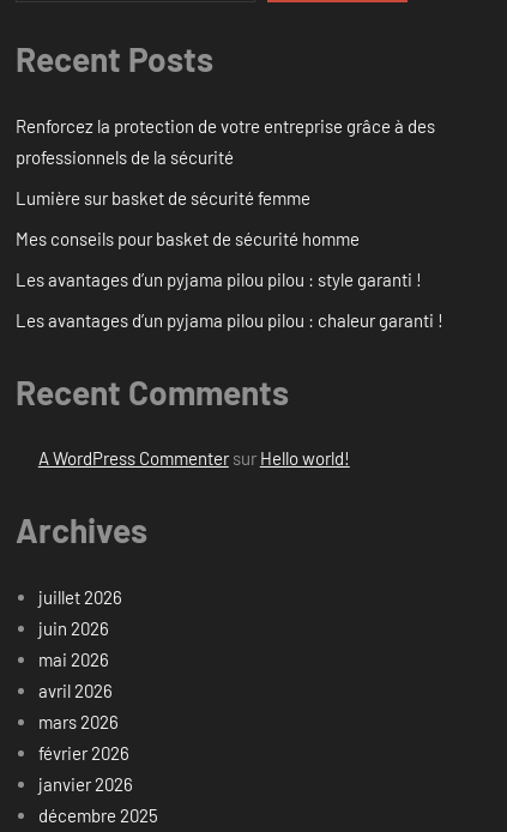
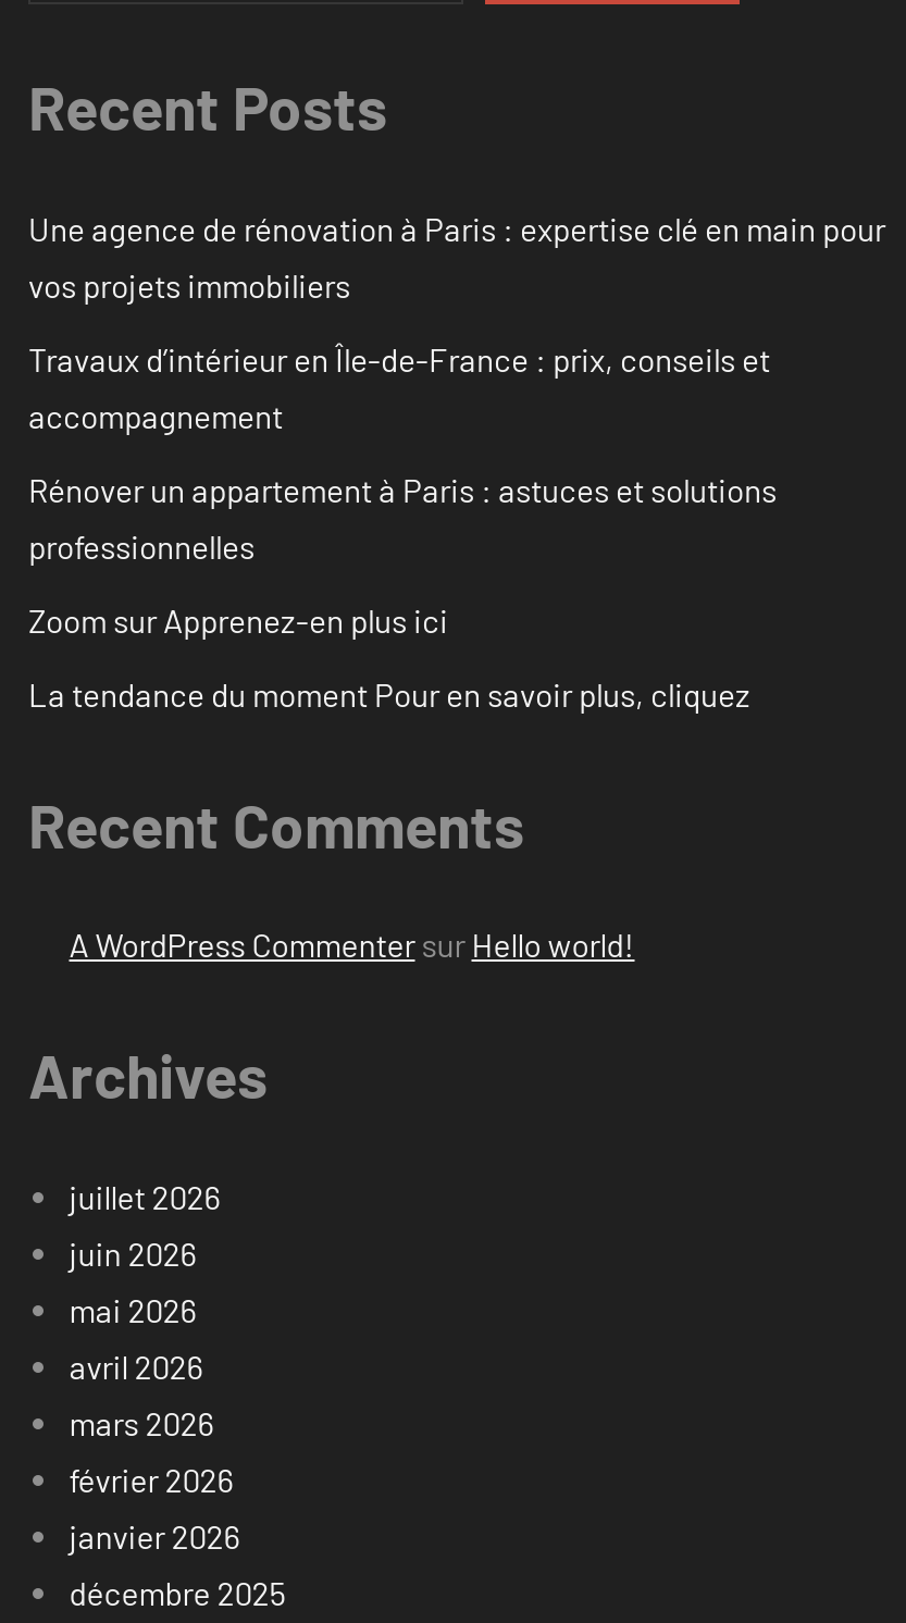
[16,115,435,168] Renforcez la protection de votre entreprise grâce à des | professionnels de la sécurité -> [28,208,885,304] Une agence de rénovation à Paris : expertise clé en main pour | vos projets immobiliers
[16,187,310,208] Lumière sur basket de sécurité femme -> [28,339,770,435] Travaux d’intérieur en Île-de-France : prix, conseils et | accompagnement
[16,228,360,249] Mes conseils pour basket de sécurité homme -> [28,469,777,565] Rénover un appartement à Paris : astuces et solutions | professionnelles
[16,268,422,290] Les avantages d’un pyjama pilou pilou : style garanti ! -> [28,600,448,639] Zoom sur Apprenez-en plus ici
[16,309,443,331] Les avantages d’un pyjama pilou pilou : chaleur garanti ! -> [28,674,750,713] La tendance du moment Pour en savoir plus, cliquez

